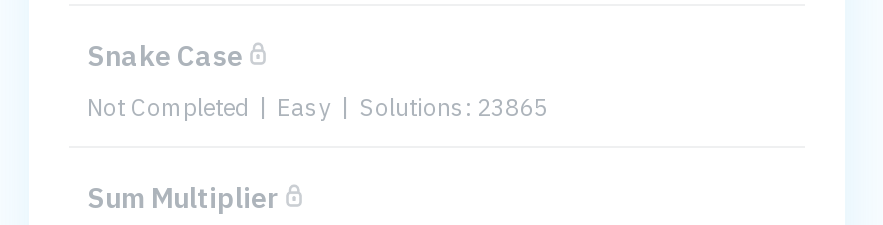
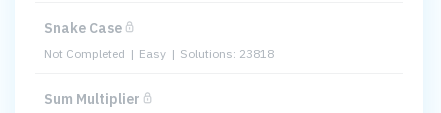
[87,92,547,122] Not Completed Easy Solutions: 23865 -> [44,46,274,61] Not Completed Easy Solutions: 23818

